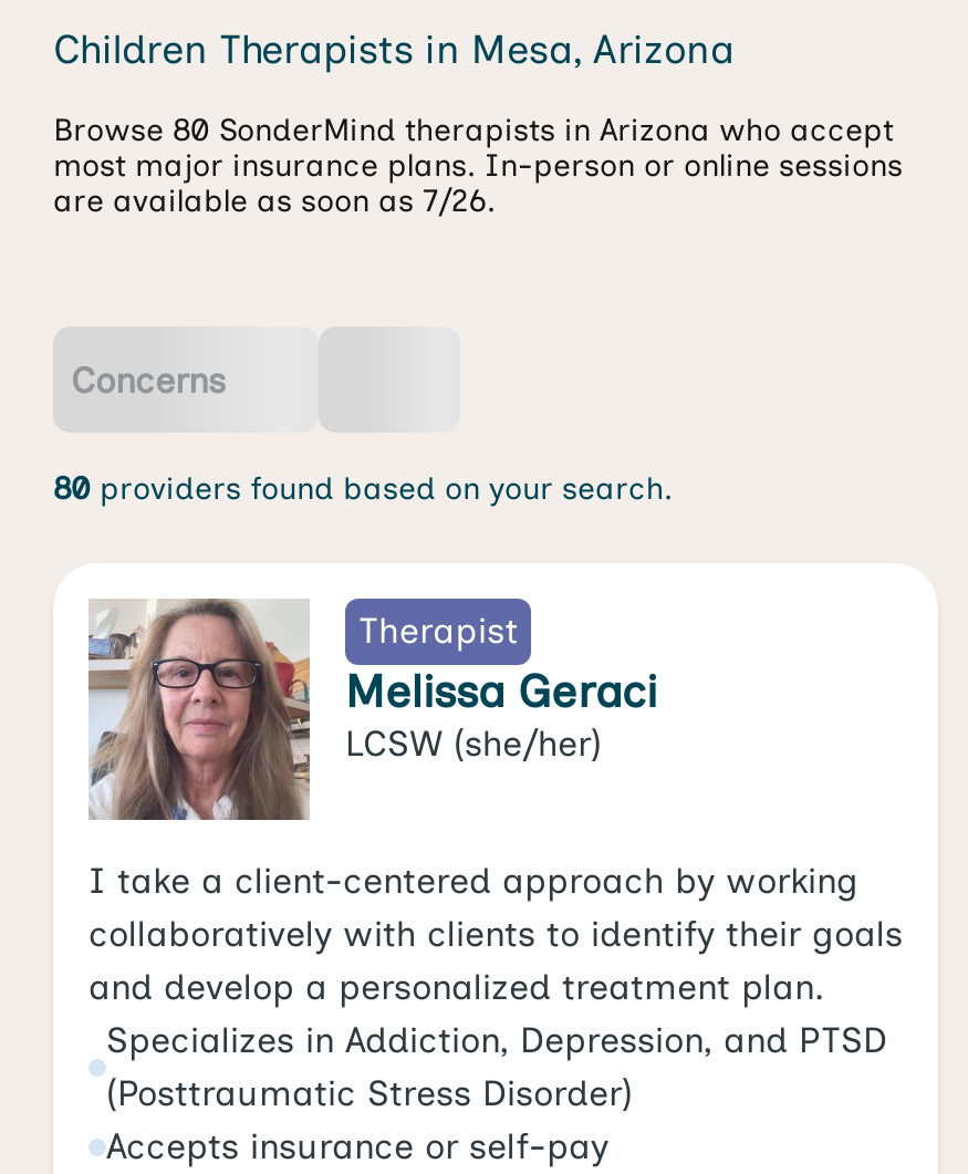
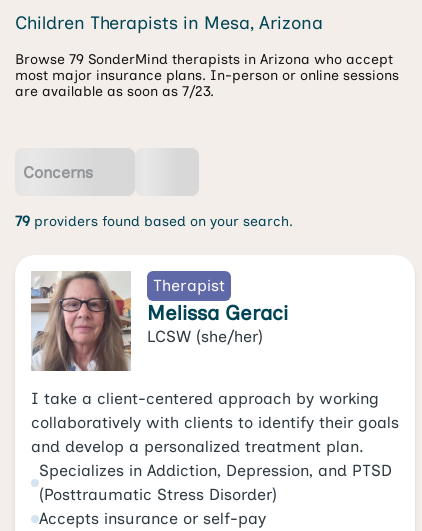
[53,112,894,149] Browse 80 SonderMind therapists in Arizona who accept -> [15,51,393,68] Browse 79 SonderMind therapists in Arizona who accept
[53,183,496,220] are available as soon as 7/26. -> [15,83,214,100] are available as soon as 7/23.
[53,470,673,508] 80 providers found based on your search. -> [15,213,293,230] 79 providers found based on your search.

